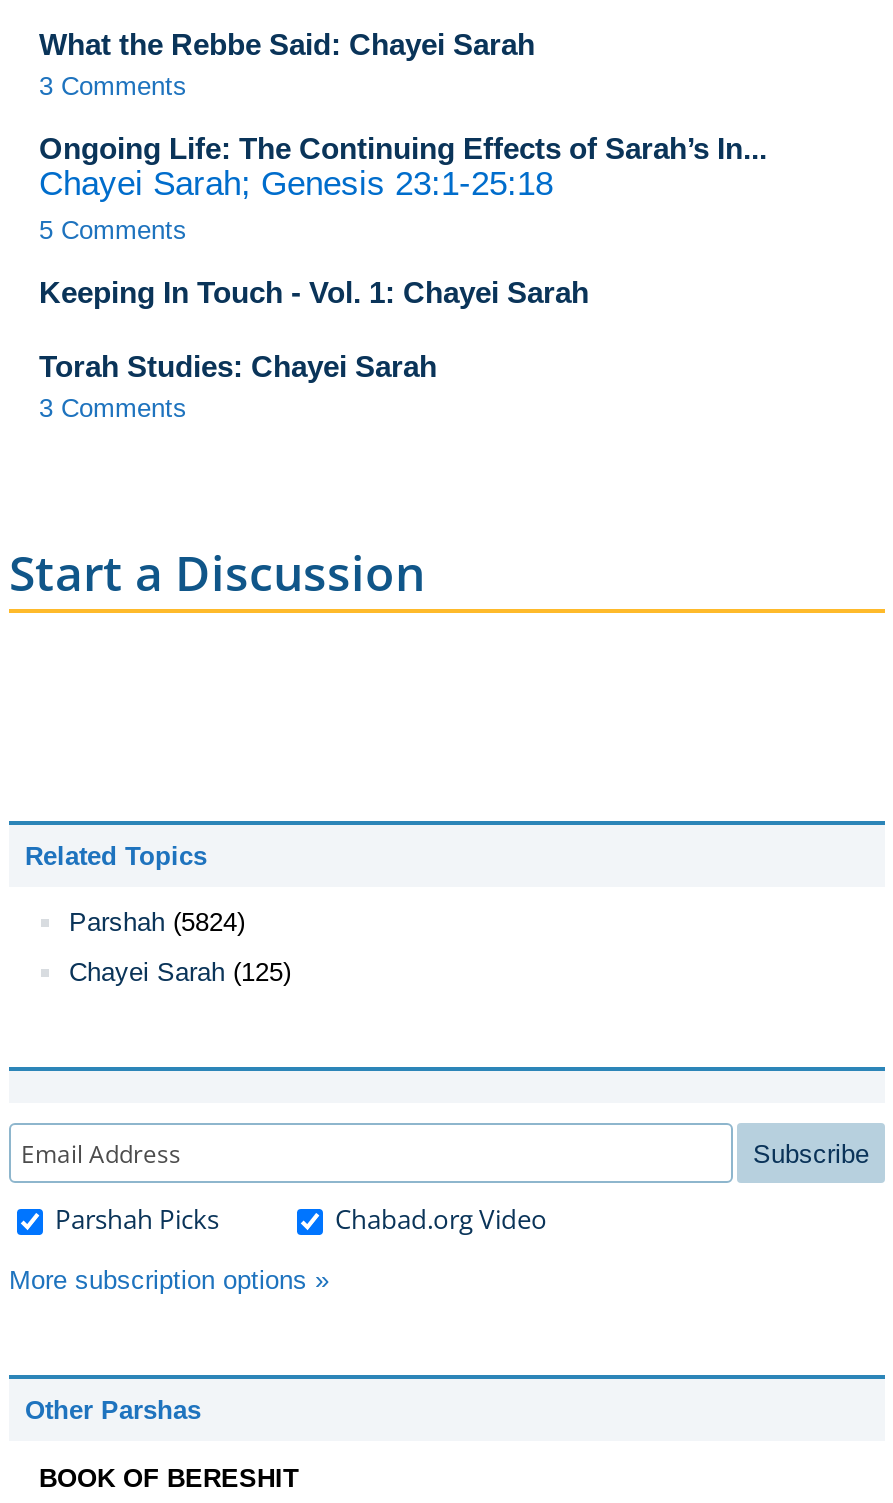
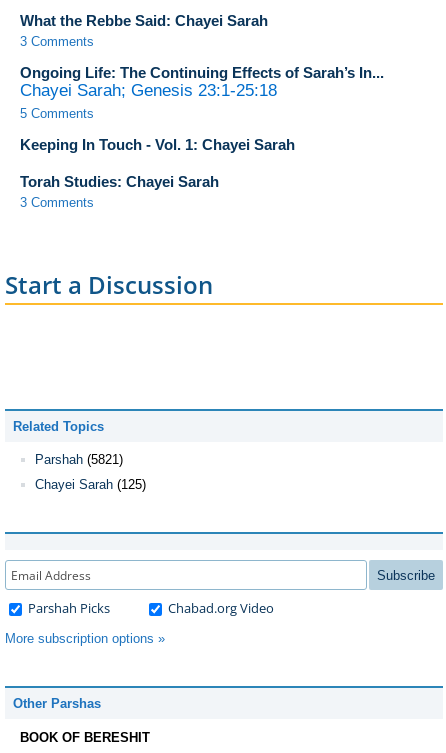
[69,907,245,937] Parshah (5824) -> [35,452,123,467] Parshah (5821)

